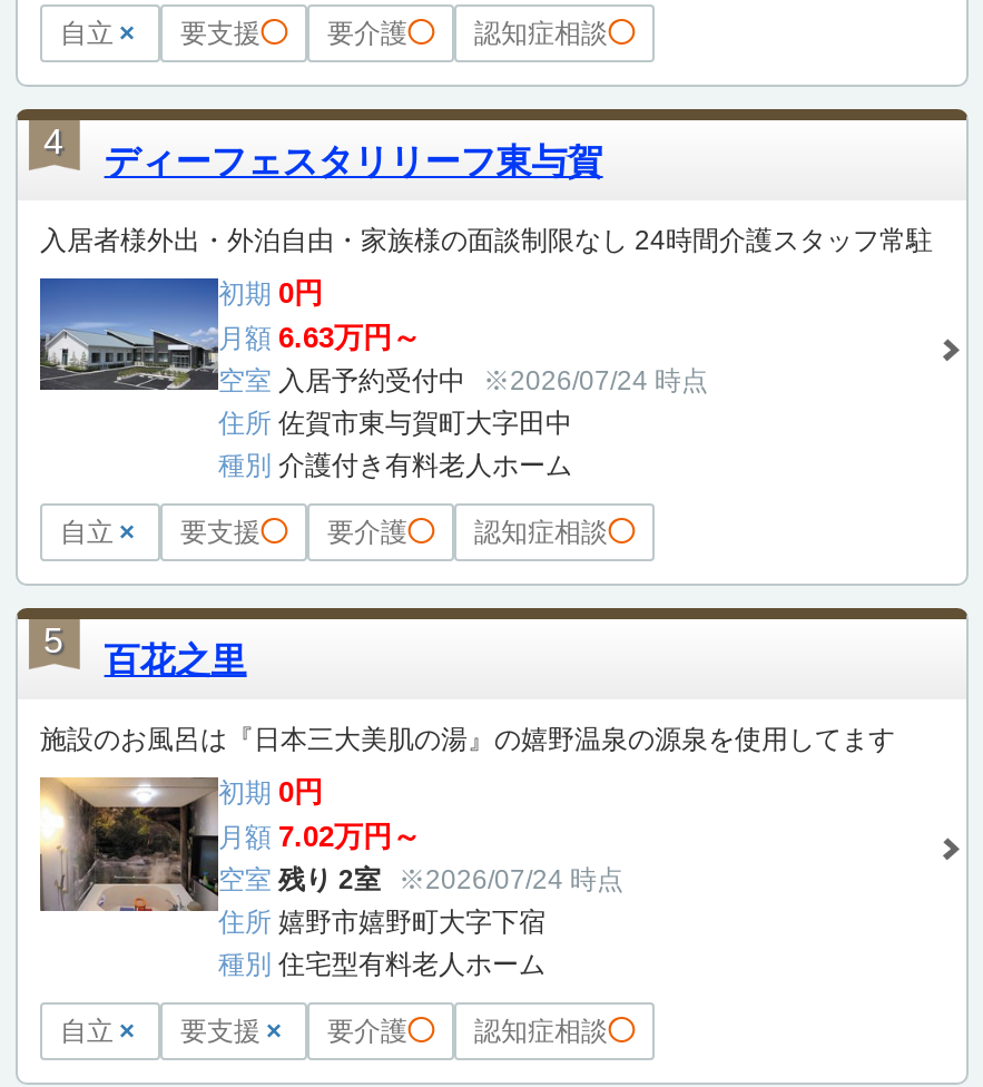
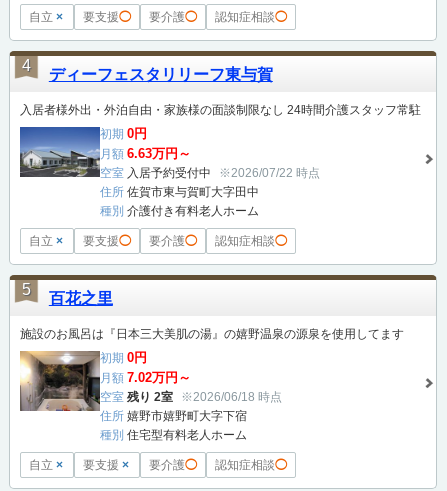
[218,366,708,397] 空室 入居予約受付中 ※2026/07/24 時点 -> [100,166,320,180] 空室 入居予約受付中 ※2026/07/22 時点
[218,865,623,896] 空室 残り 2室 ※2026/07/24 時点 -> [100,390,282,404] 空室 残り 2室 ※2026/06/18 時点

